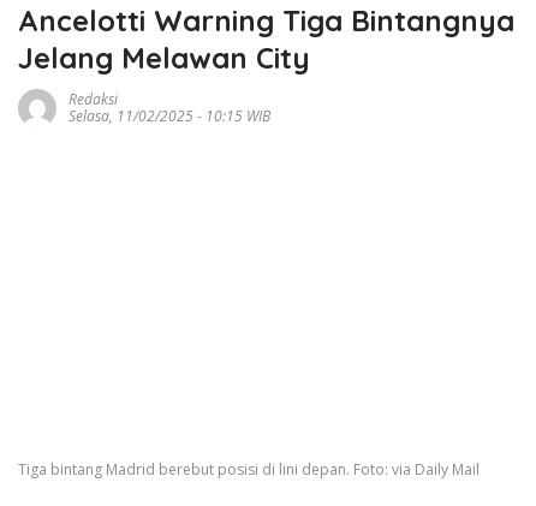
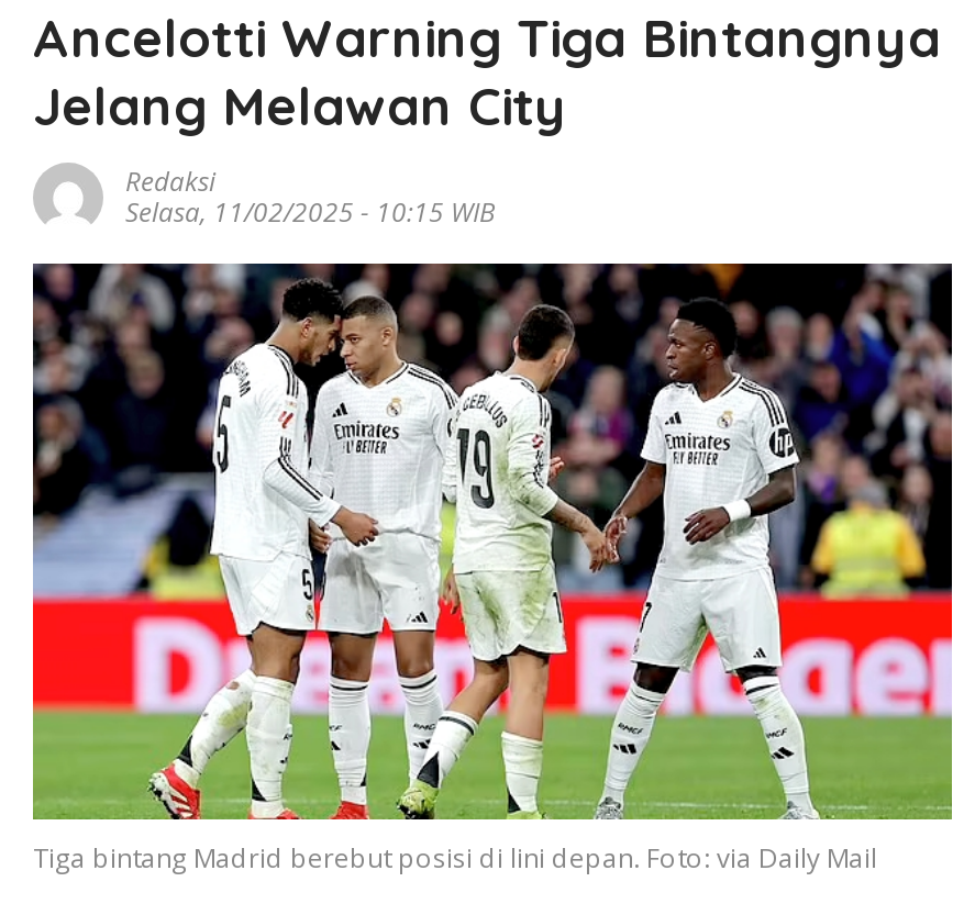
none -> [31,261,954,822] [image]

